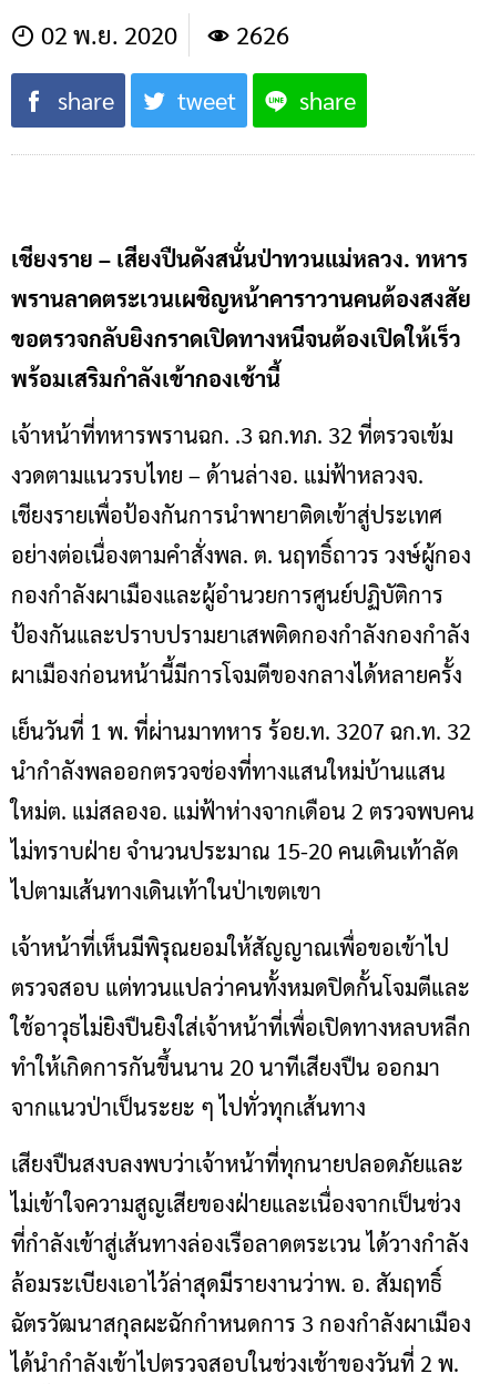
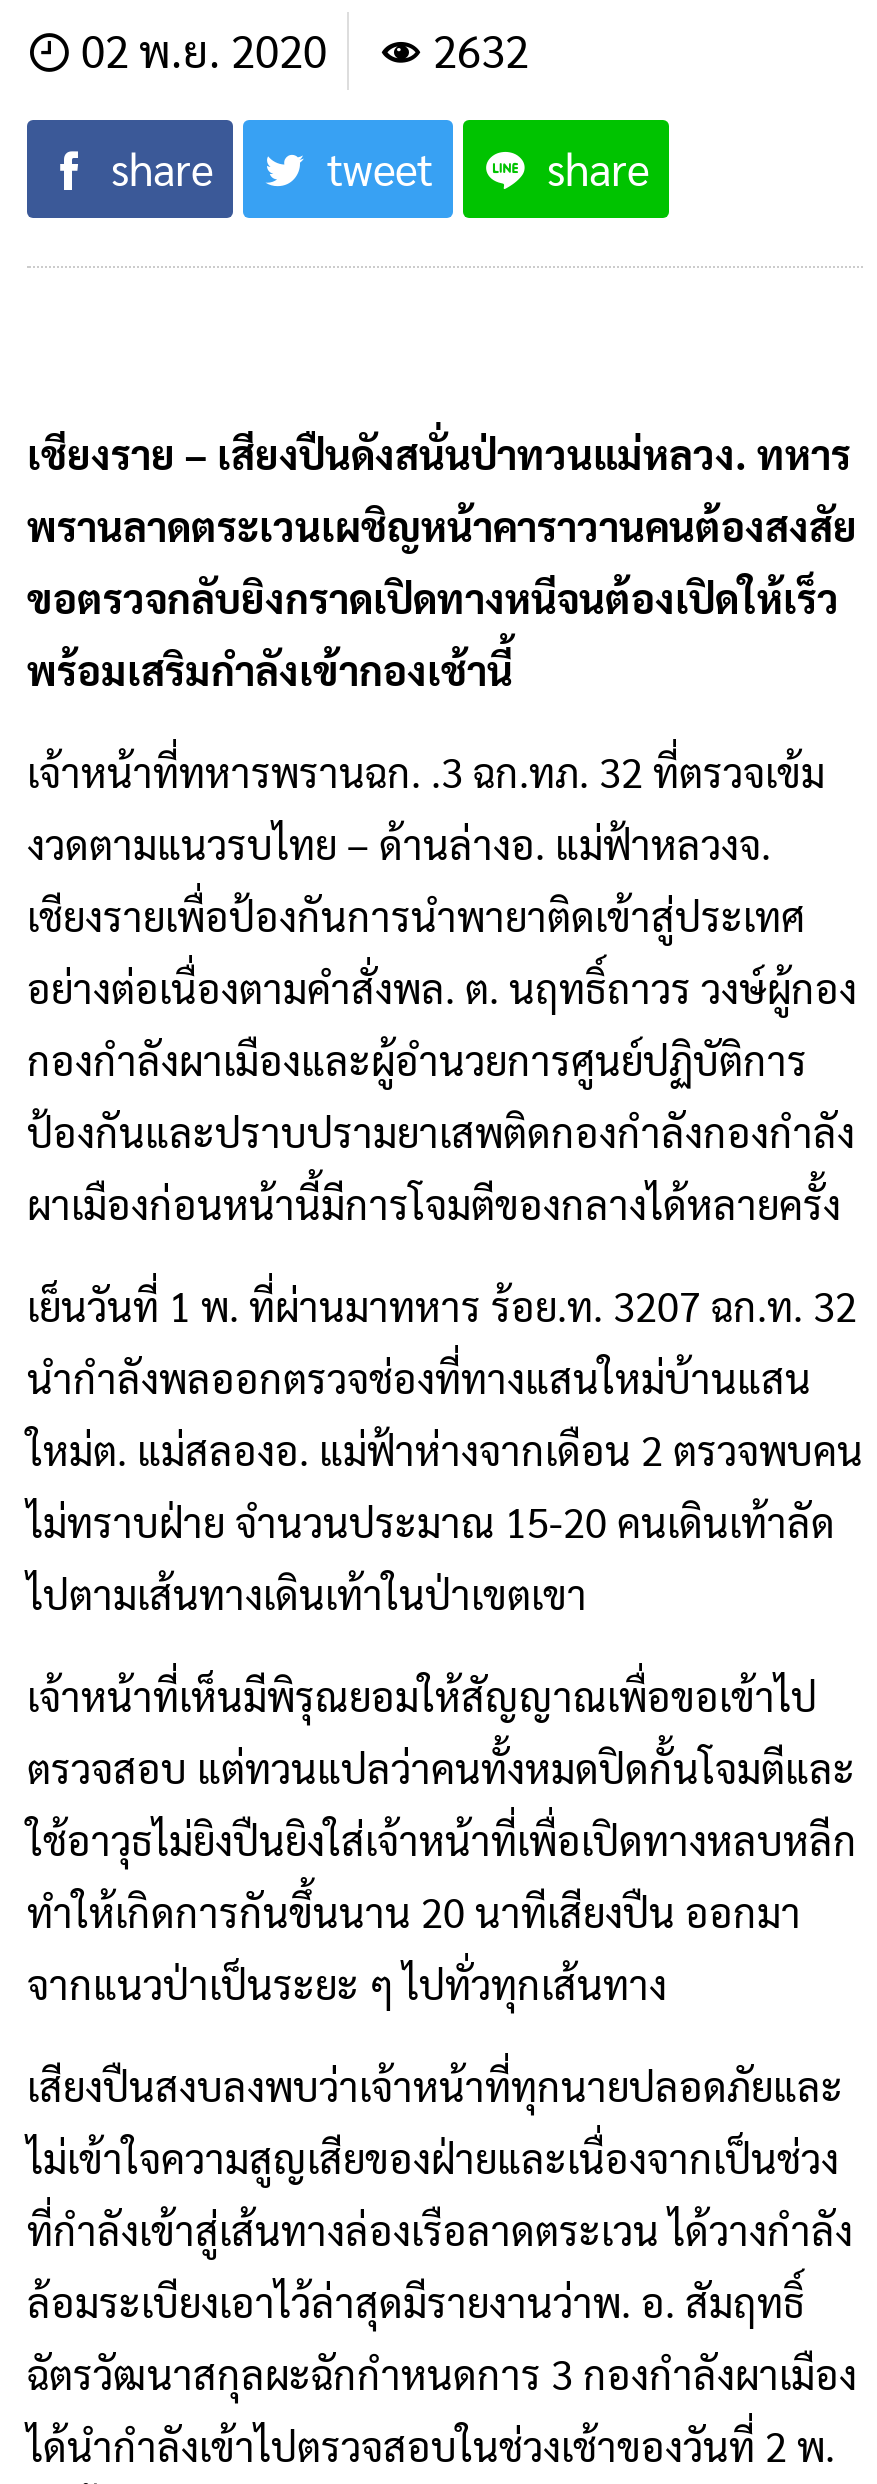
[35,19,289,50] 02 พ.ย. 2020 2626 -> [71,22,529,78] 02 พ.ย. 2020 2632

